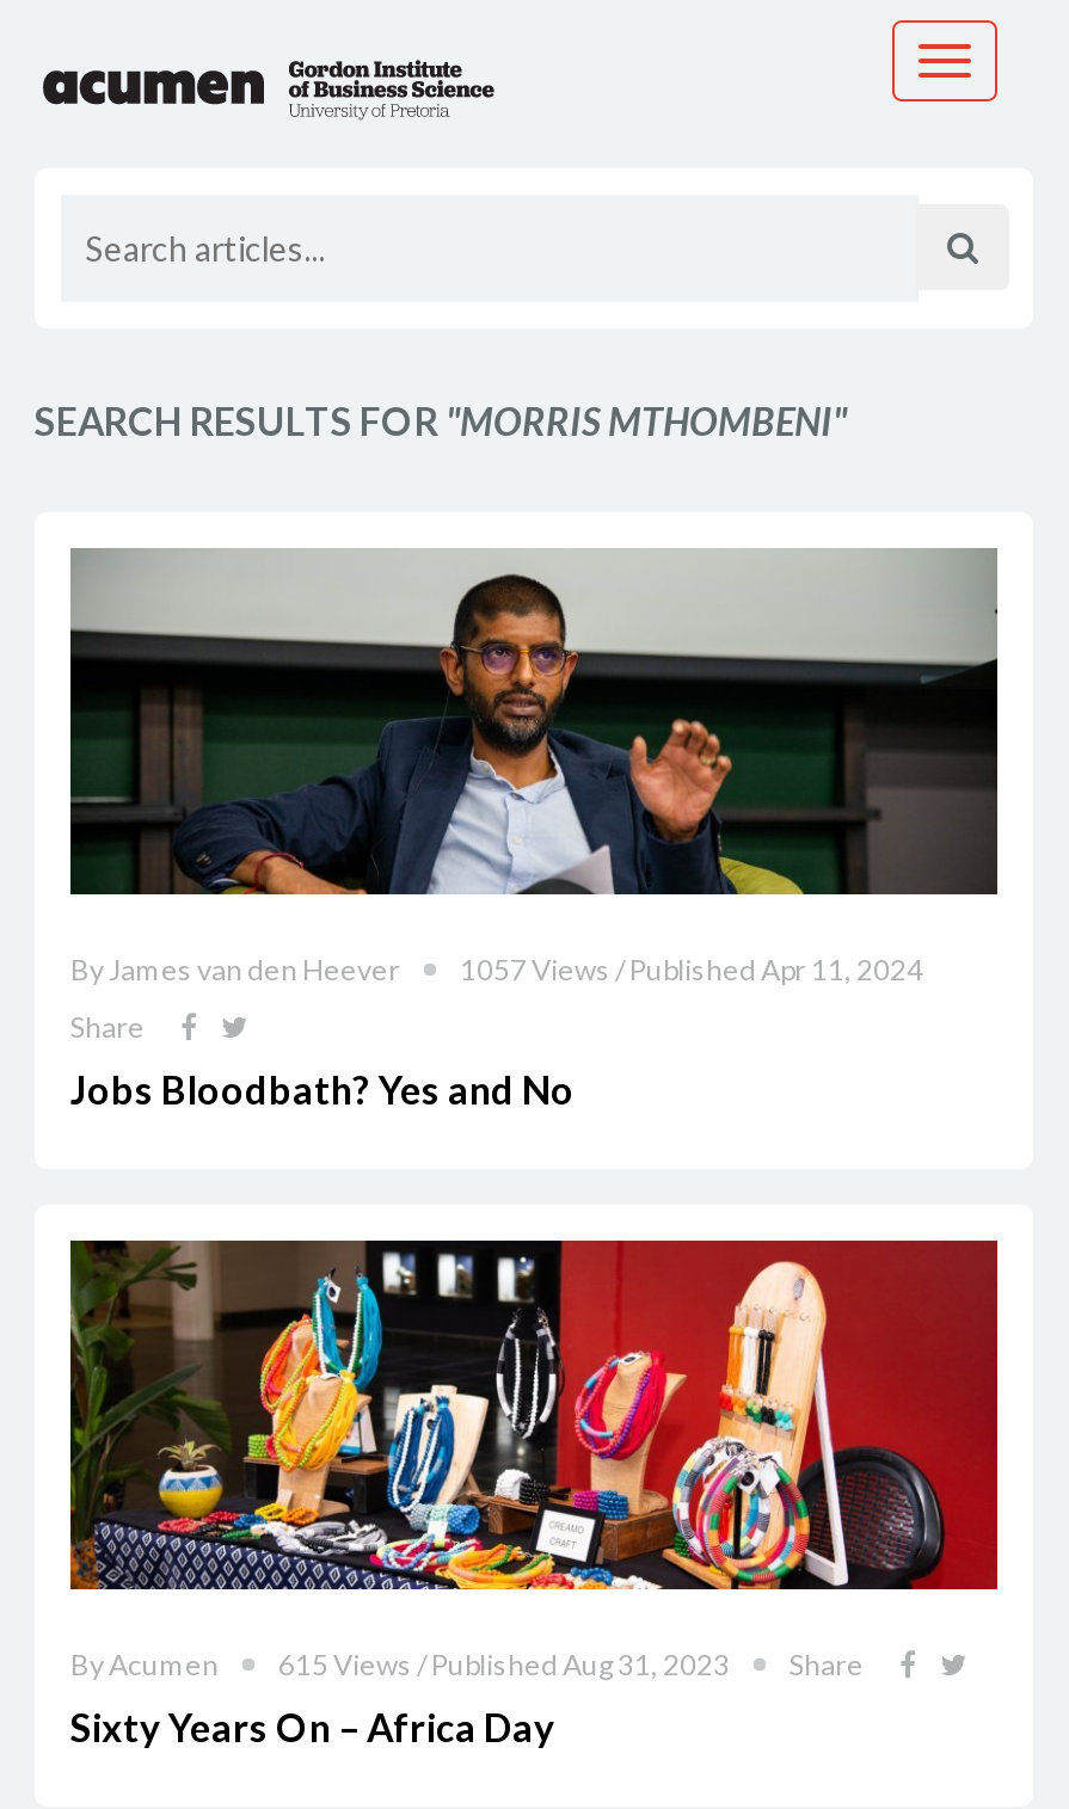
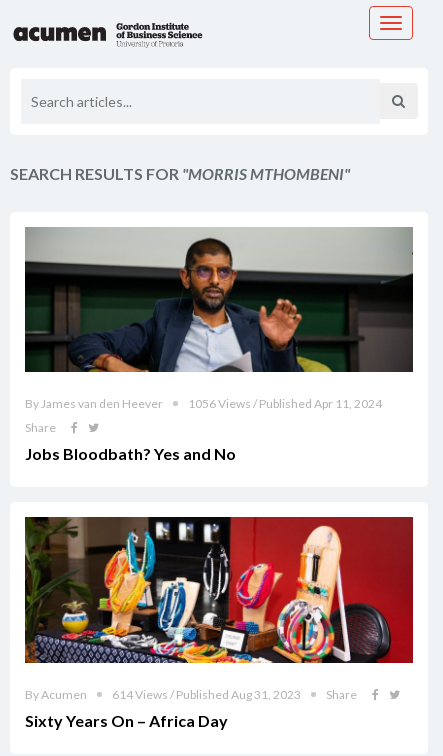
[460,952,923,987] 1057 Views / Published Apr 11, 2024 -> [188,396,382,411] 1056 Views / Published Apr 11, 2024
[278,1645,730,1681] 615 Views / Published Aug 31, 2023 -> [112,686,301,701] 614 Views / Published Aug 31, 2023

